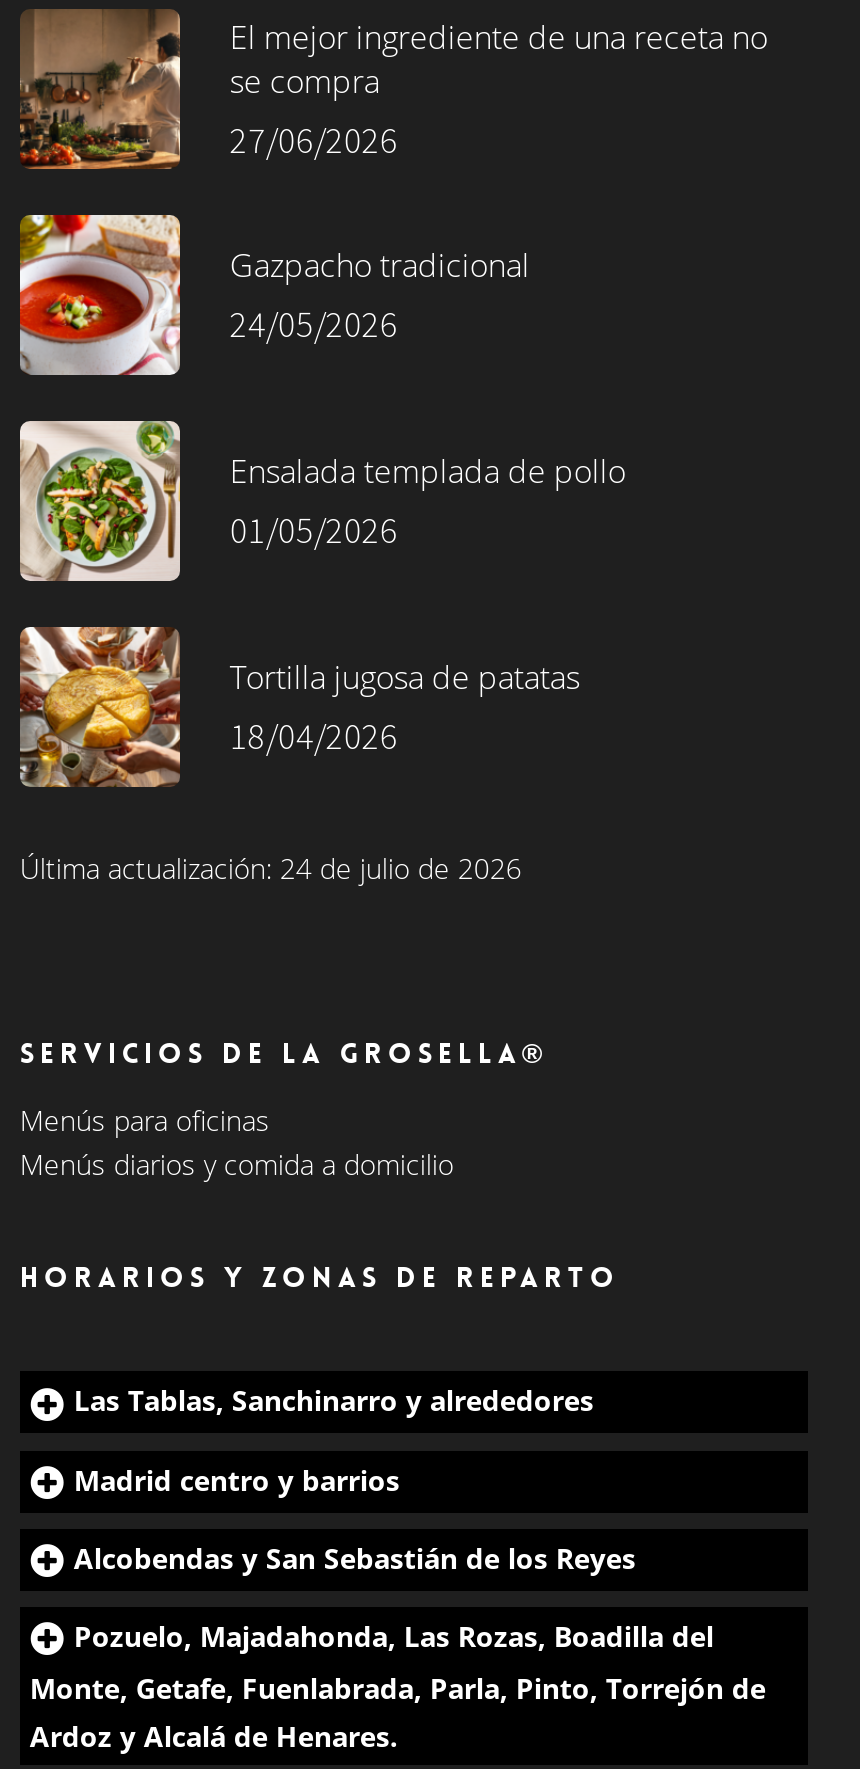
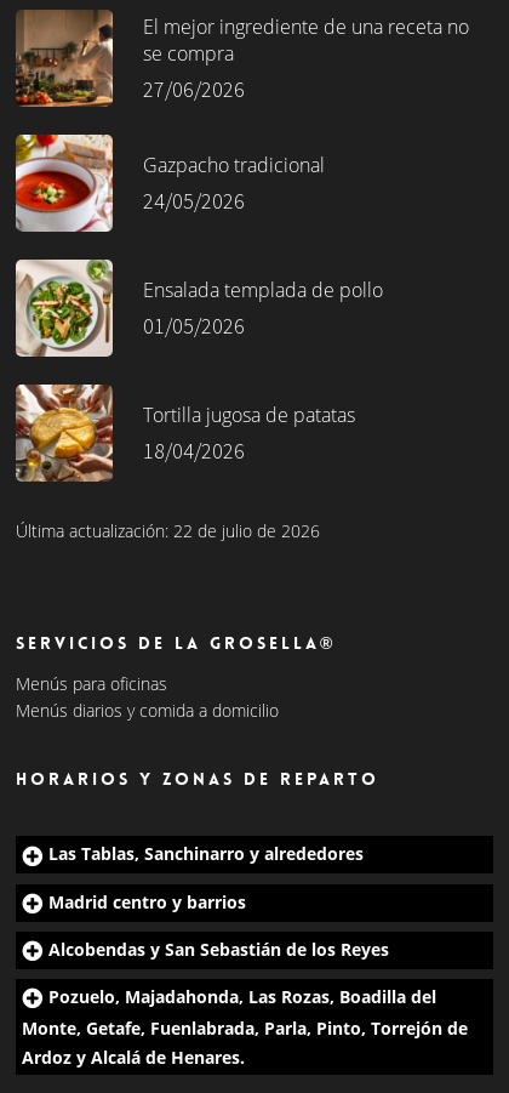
[20,850,522,888] Última actualización: 24 de julio de 2026 -> [16,520,320,543] Última actualización: 22 de julio de 2026

